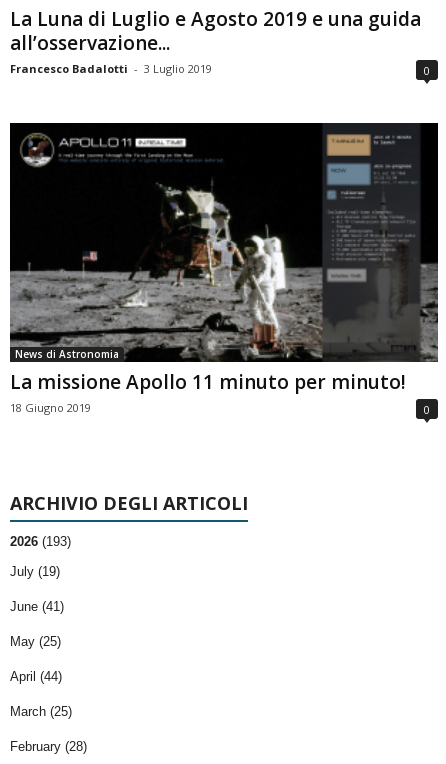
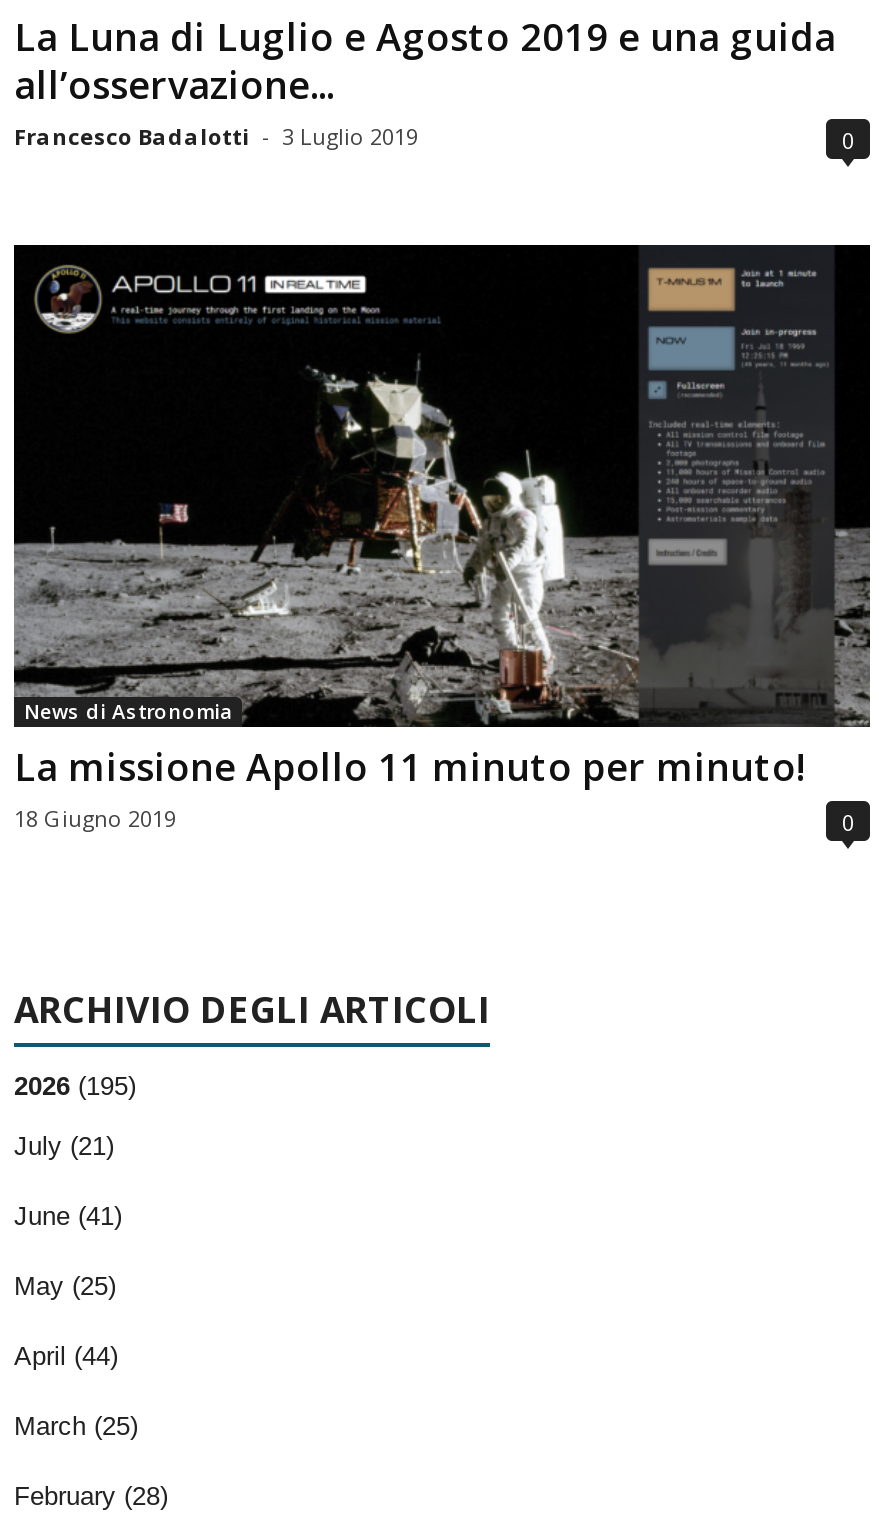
[10,534,71,549] 2026 (193) -> [14,1070,136,1100] 2026 (195)
[10,564,60,579] July (19) -> [14,1130,114,1160] July (21)

